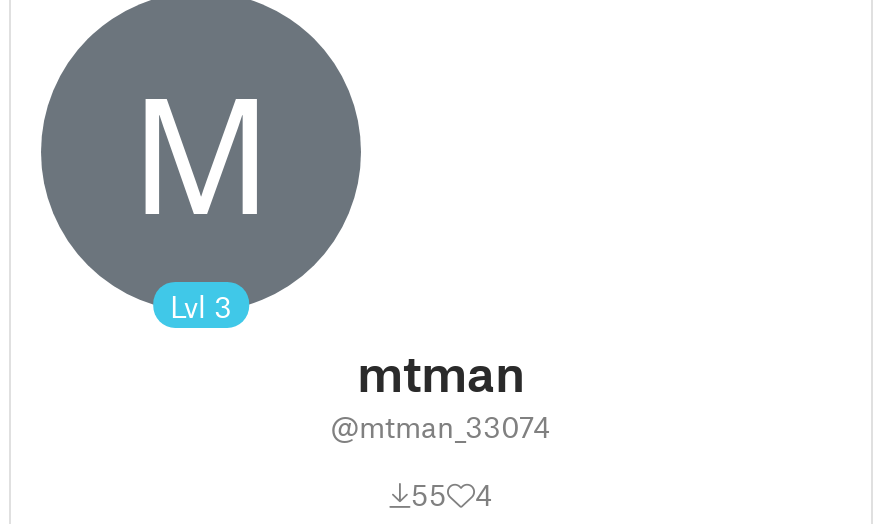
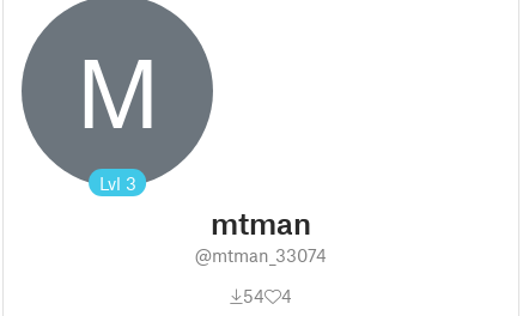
[411,476,493,512] 55 4 -> [243,285,292,306] 54 4

